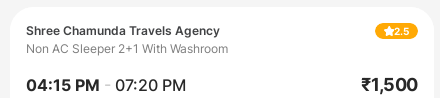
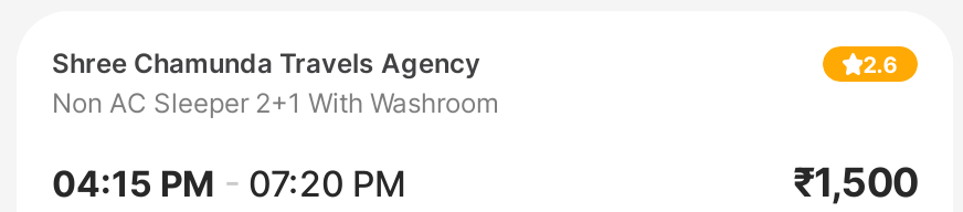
[394,25,409,37] 2.5 -> [863,51,898,77] 2.6

